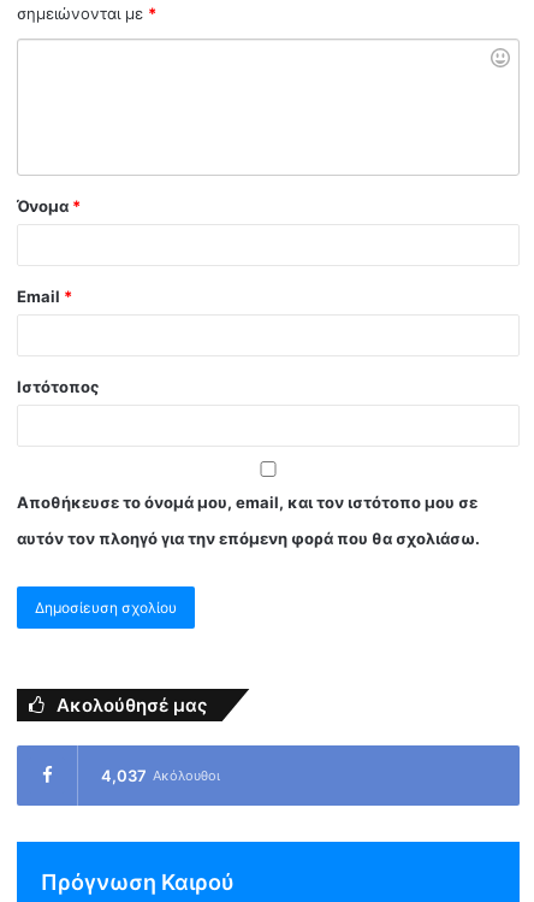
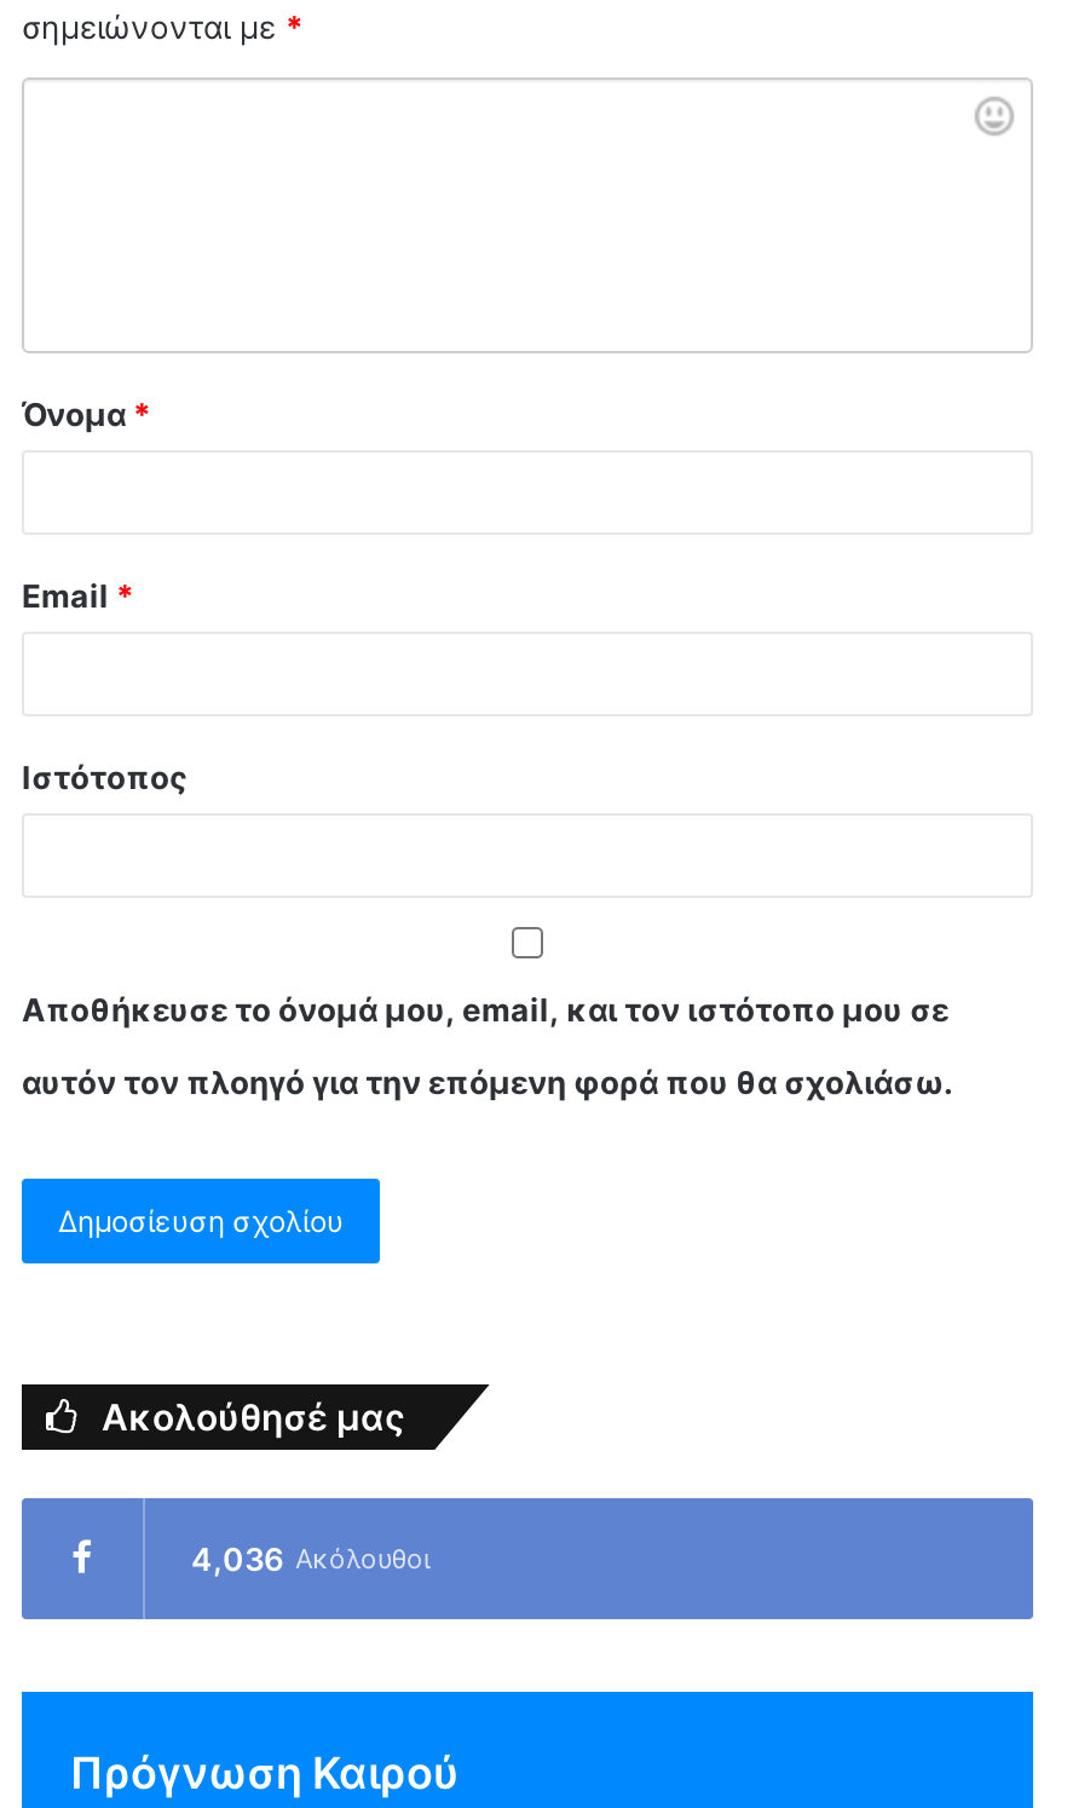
[101,766,220,785] 4,037 Ακόλουθοι -> [191,1539,431,1578] 4,036 Ακόλουθοι

